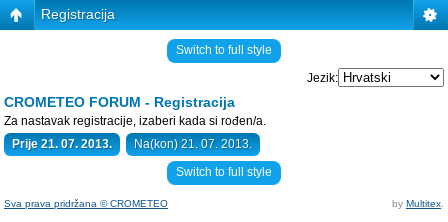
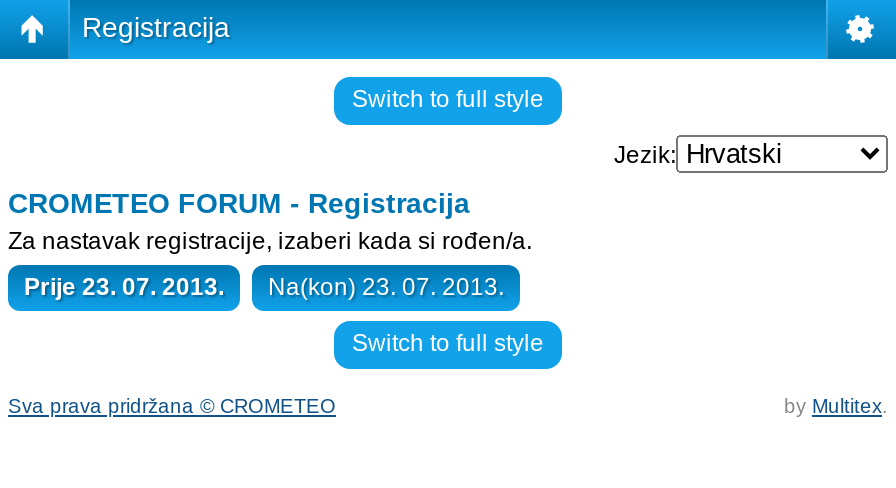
[12,137,112,151] Prije 21. 07. 2013. -> [24,273,224,301] Prije 23. 07. 2013.
[134,137,252,151] Na(kon) 21. 07. 2013. -> [268,273,504,301] Na(kon) 23. 07. 2013.

